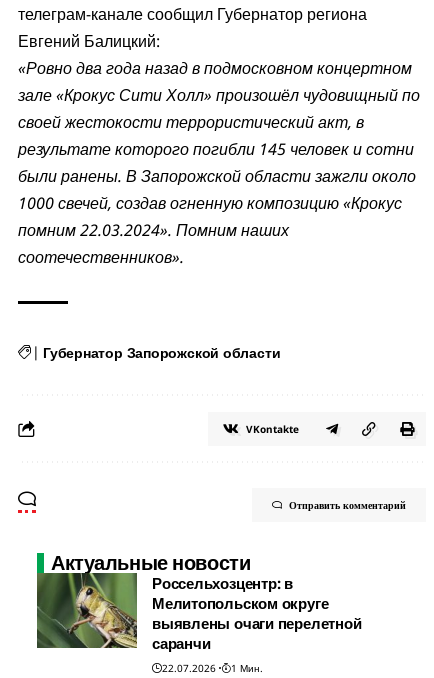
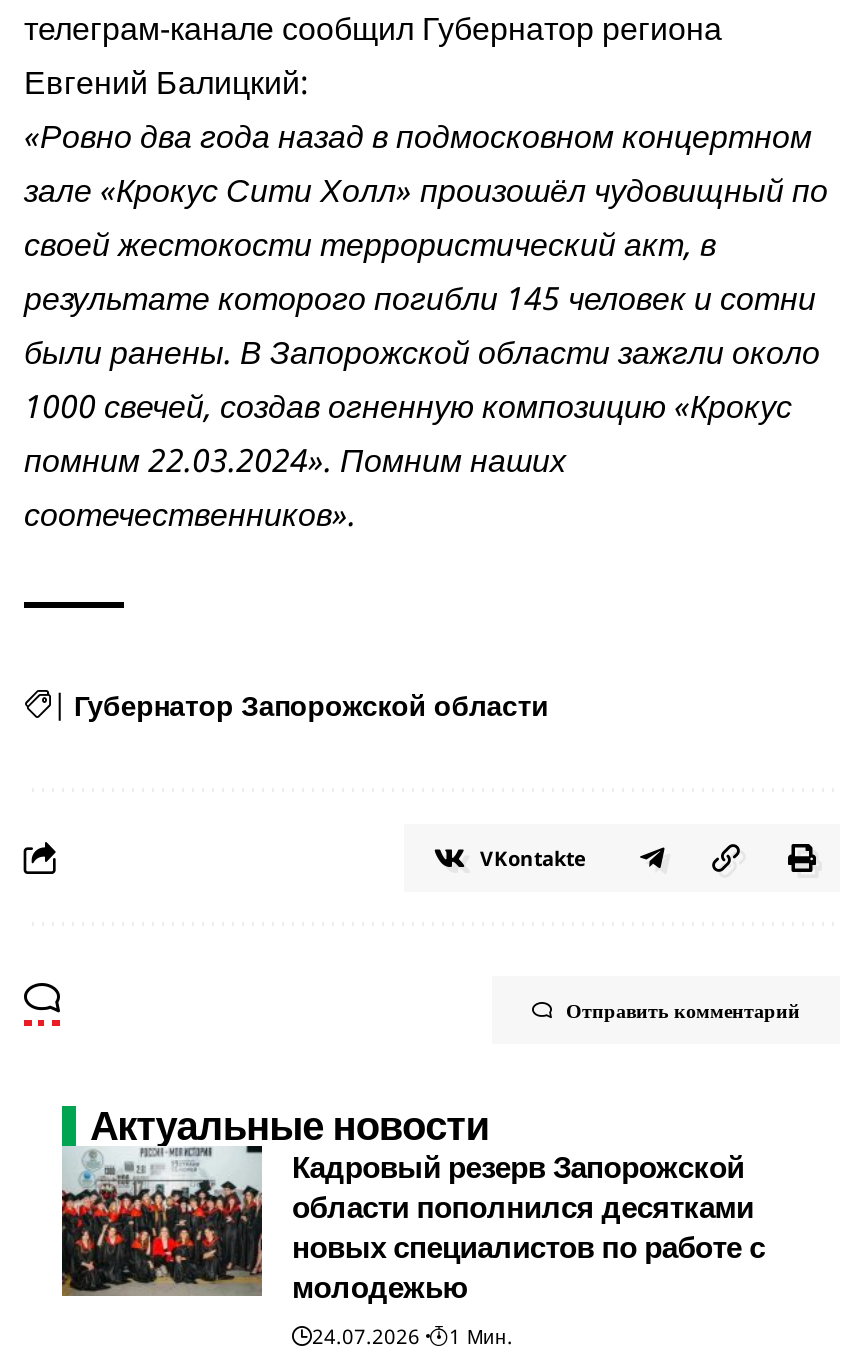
[36,572,361,675] [image] | Россельхозцентр: в | Мелитопольском округе | выявлены очаги перелетной | саранчи | 22.07.2026 -> [60,1144,765,1350] [image] | Кадровый резерв Запорожской | области пополнился десятками | новых специалистов по работе с | молодежью | 24.07.2026

